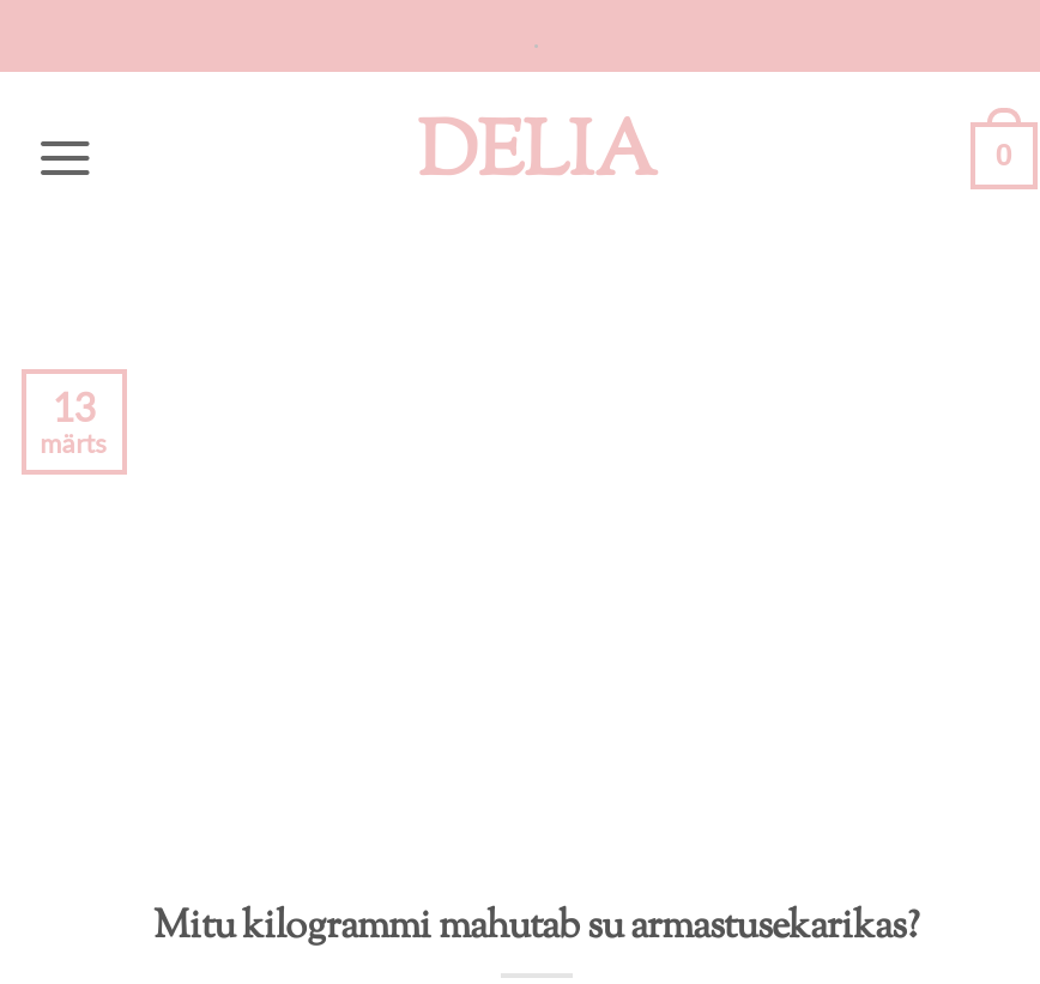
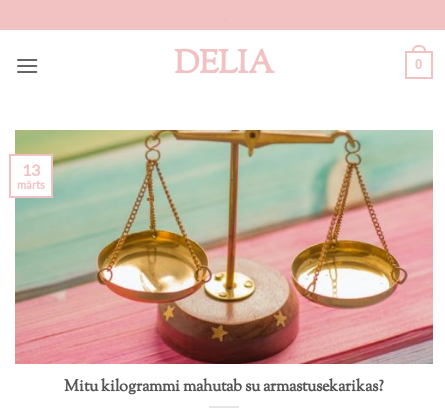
none -> [14,129,434,365] [image]

